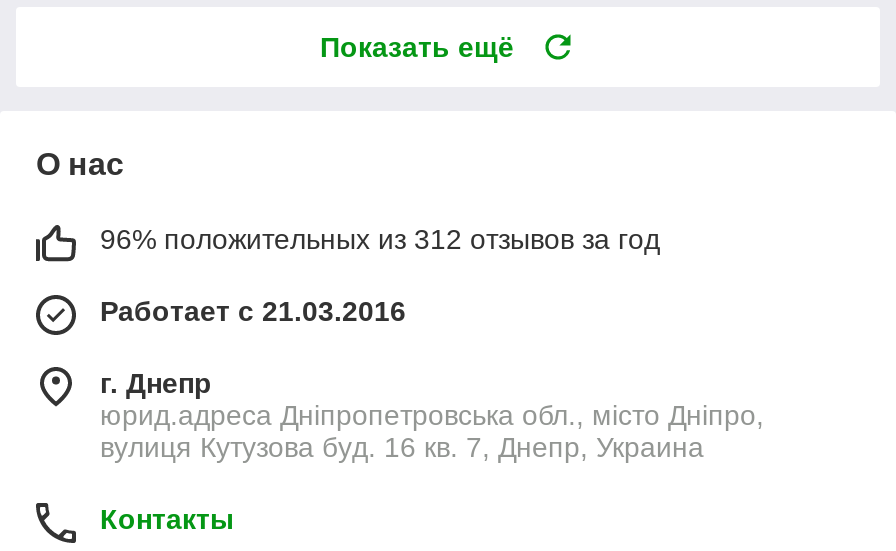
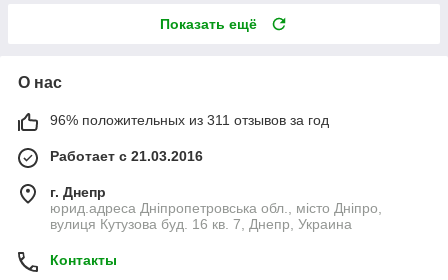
[100,223,660,255] 96% положительных из 312 отзывов за год -> [50,112,329,128] 96% положительных из 311 отзывов за год

